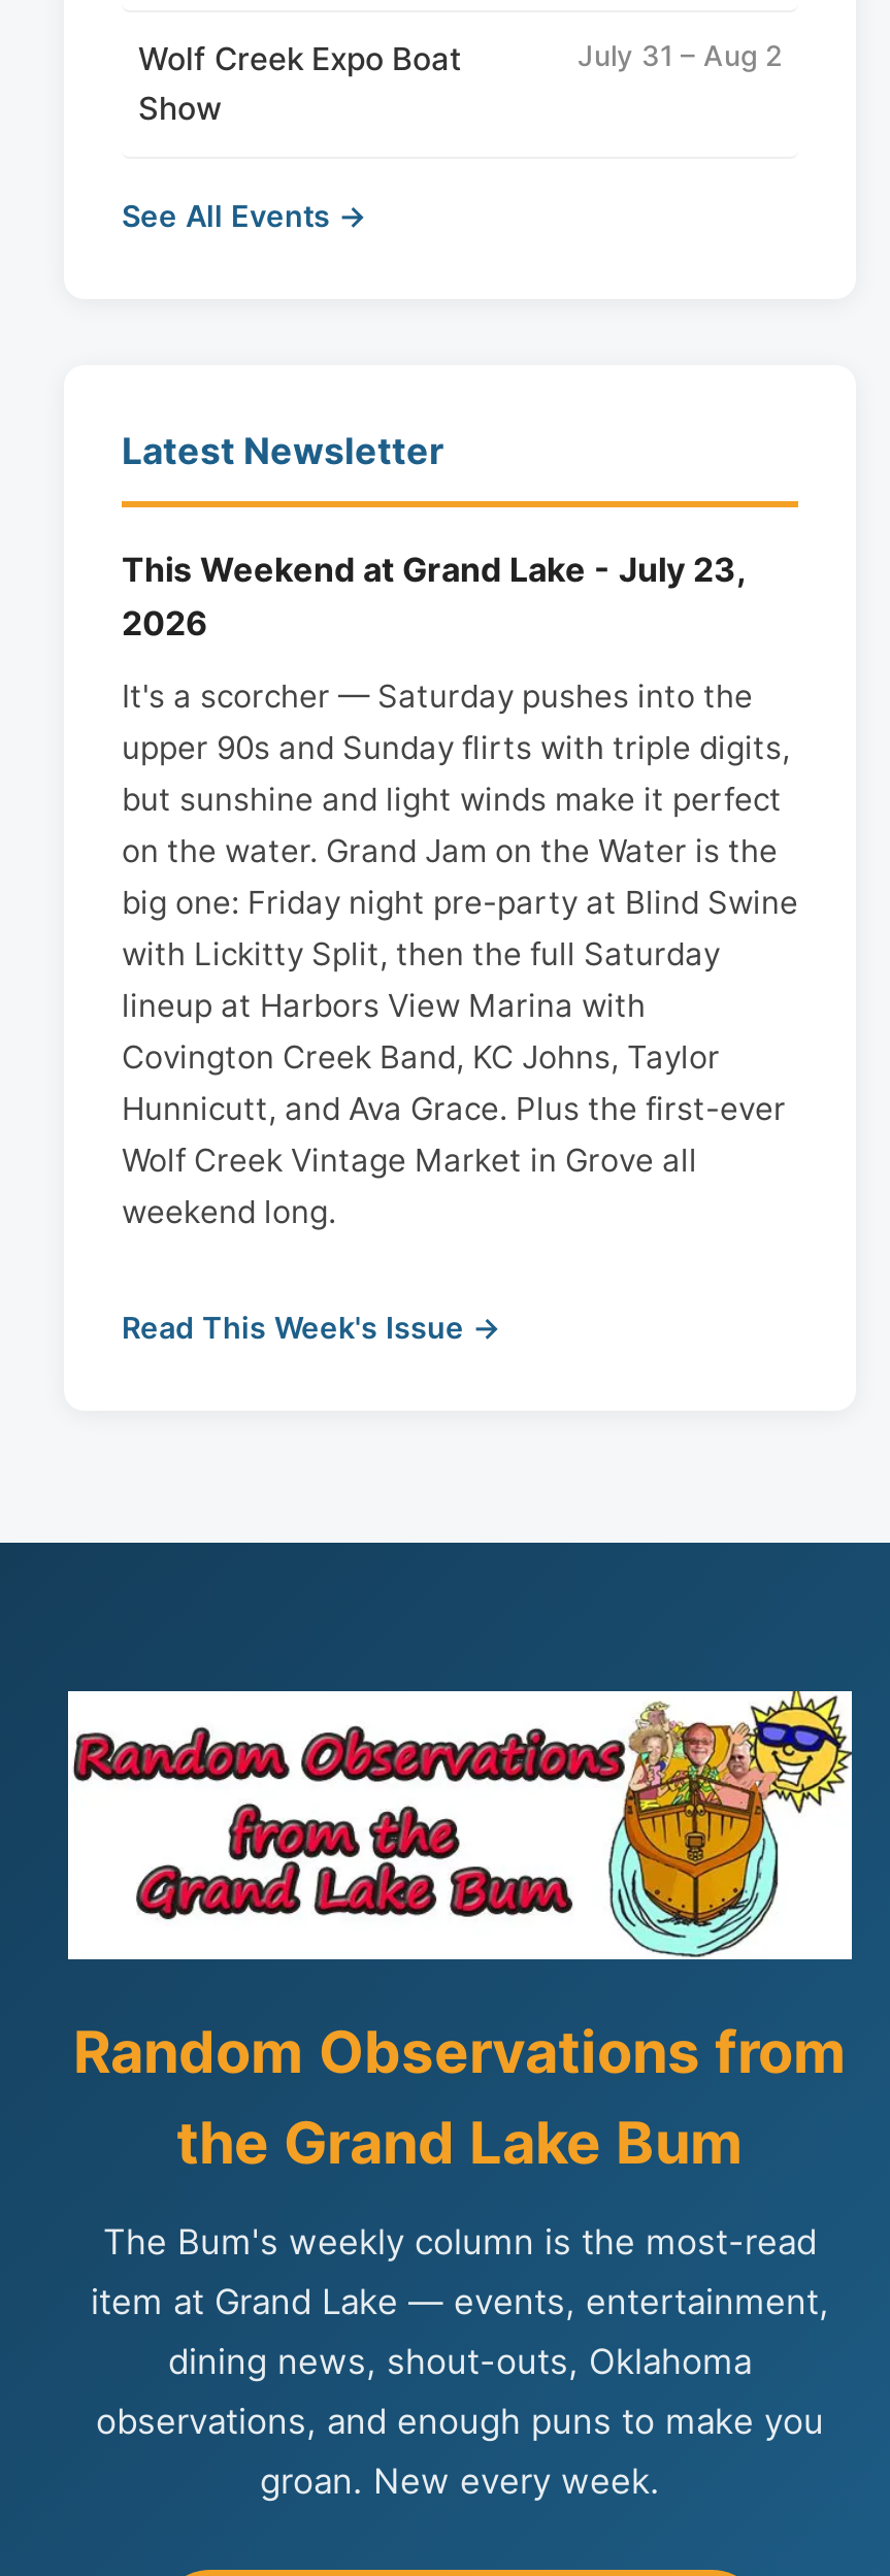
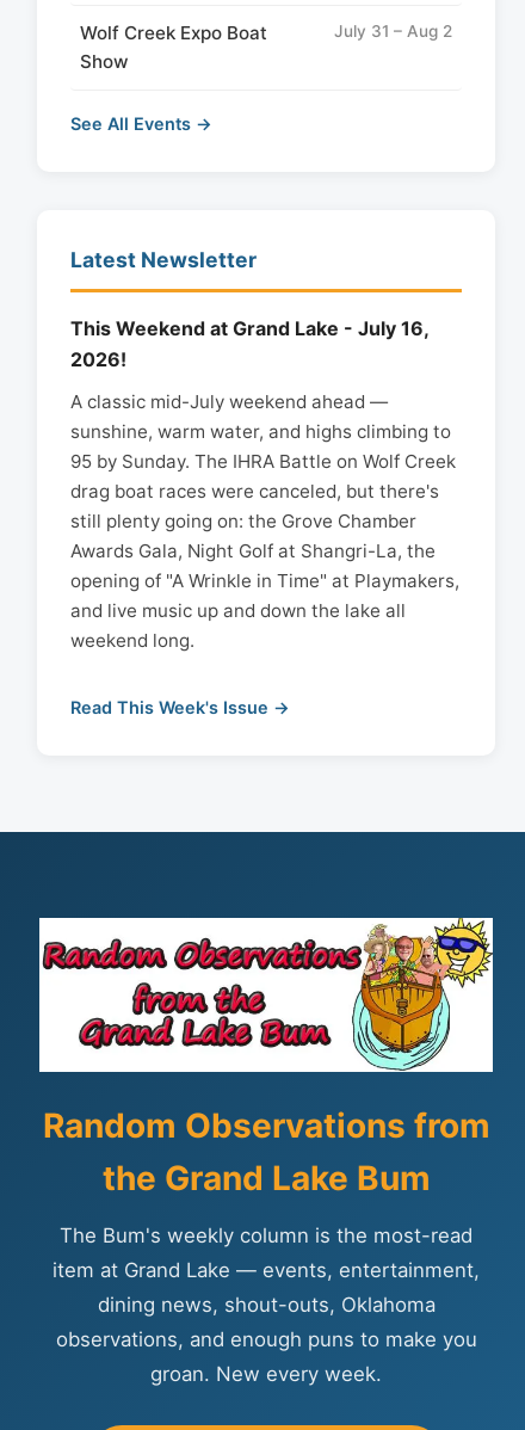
[122,549,745,644] This Weekend at Grand Lake - July 23, | 2026 -> [70,317,428,371] This Weekend at Grand Lake - July 16, | 2026!
[122,676,798,1179] It's a scorcher — Saturday pushes into the | upper 90s and Sunday flirts with triple digits, | but sunshine and light winds make it perfect | on the water. Grand Jam on the Water is the | big one: Friday night pre-party at Blind Swine | with Lickitty Split, then the full Saturday | lineup at Harbors View Marina with | Covington Creek Band, KC Johns, Taylor | Hunnicutt, and Ava Grace. Plus the first-ever | Wolf Creek Vintage Market in Grove all -> [70,390,459,622] A classic mid-July weekend ahead — | sunshine, warm water, and highs climbing to | 95 by Sunday. The IHRA Battle on Wolf Creek | drag boat races were canceled, but there's | still plenty going on: the Grove Chamber | Awards Gala, Night Golf at Shangri-La, the | opening of "A Wrinkle in Time" at Playmakers, | and live music up and down the lake all

